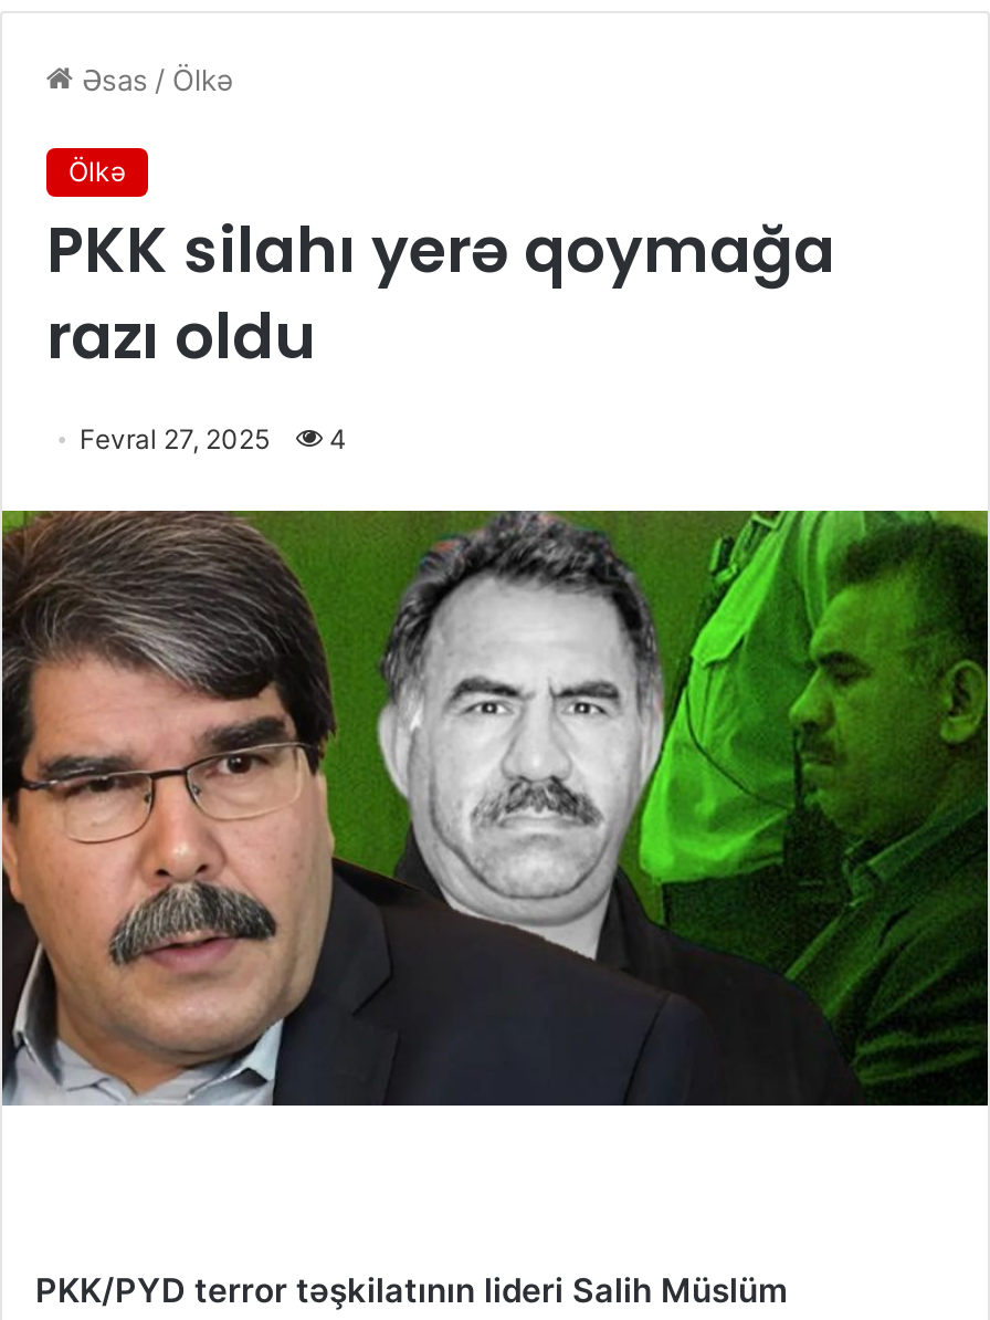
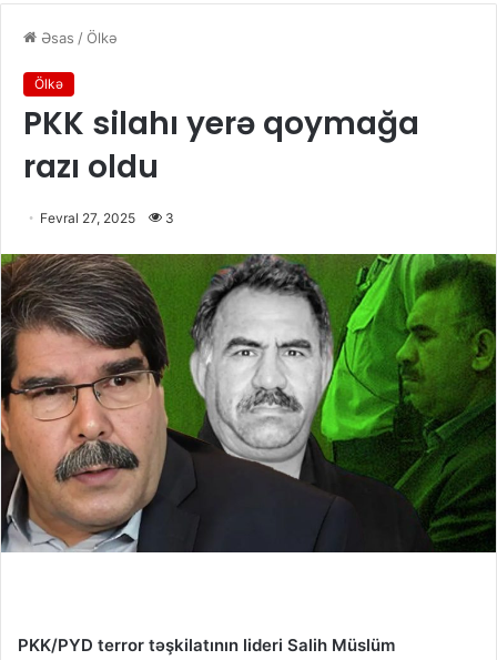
[80,423,347,456] Fevral 27, 2025 4 -> [40,210,174,227] Fevral 27, 2025 3

